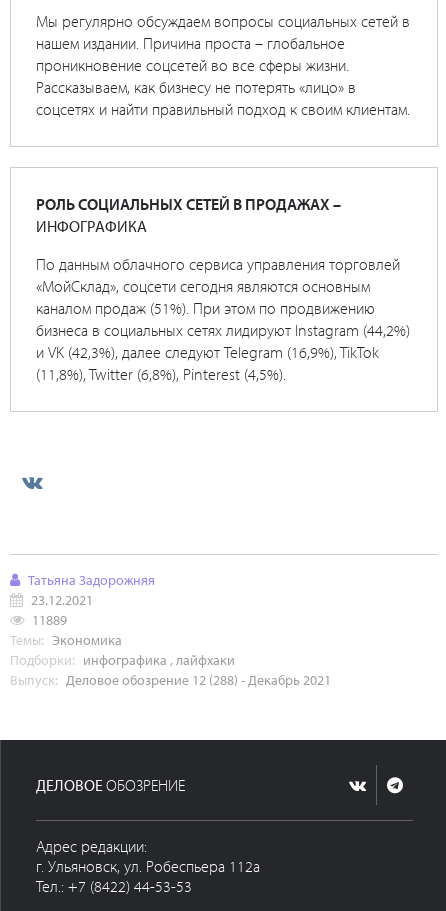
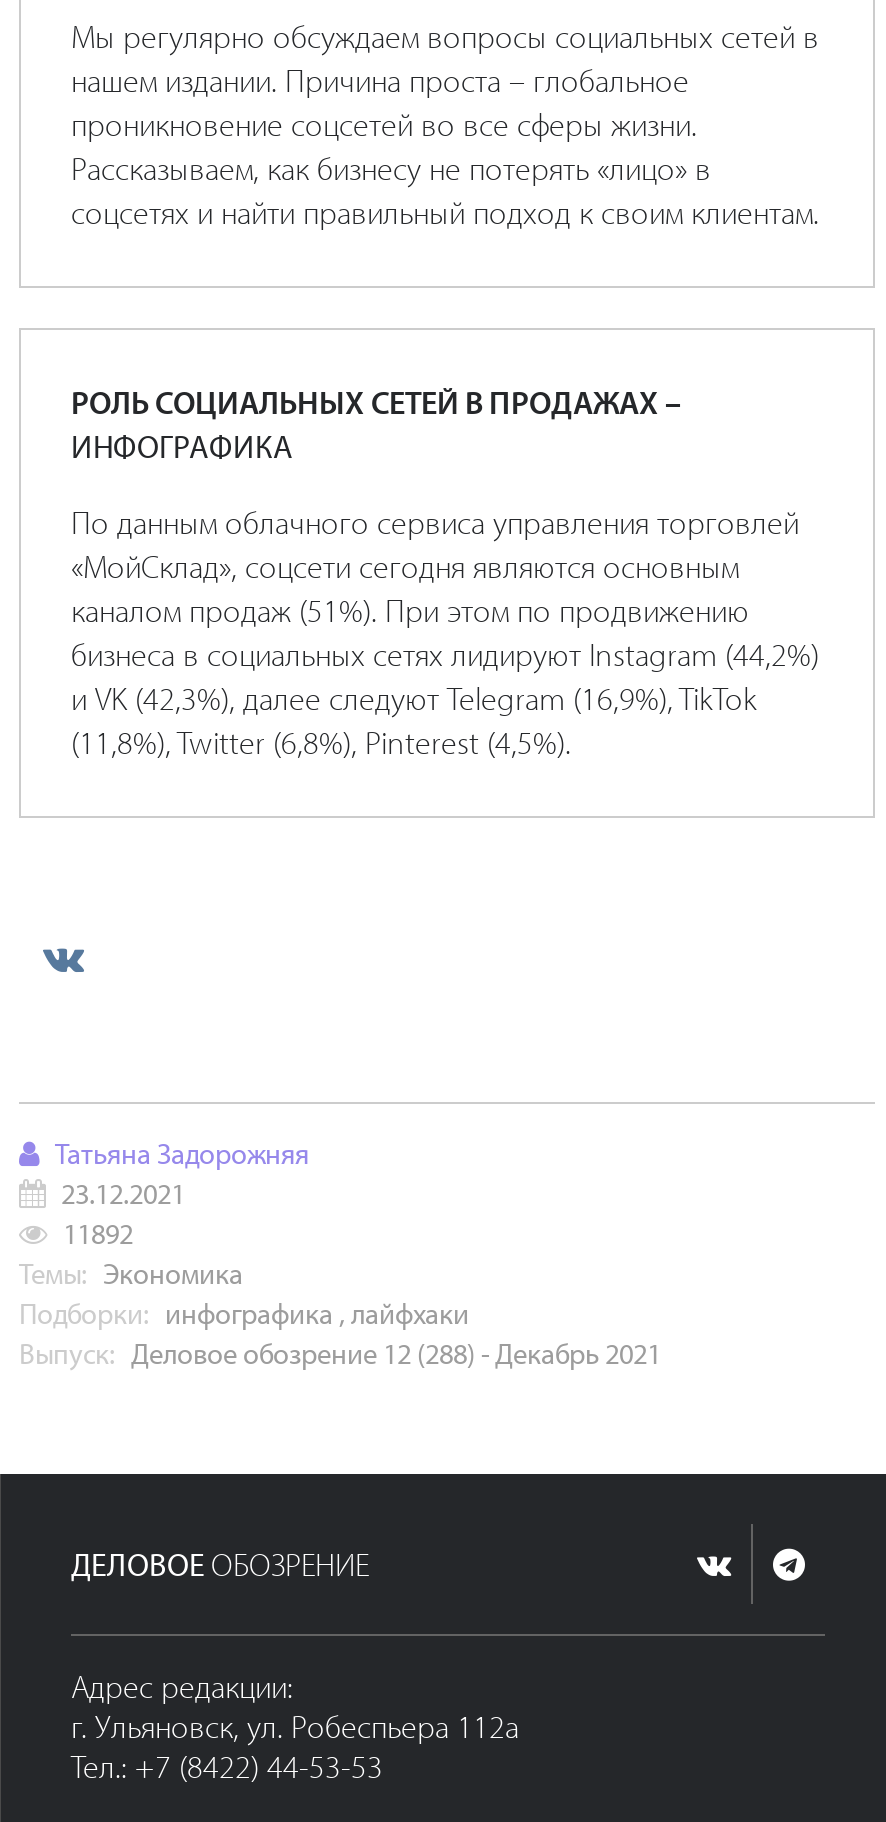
[29,610,67,629] 11889 -> [57,1215,133,1253] 11892

